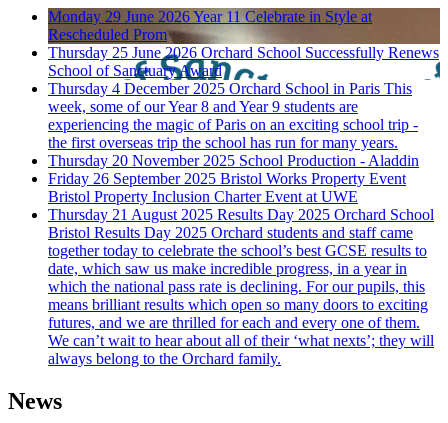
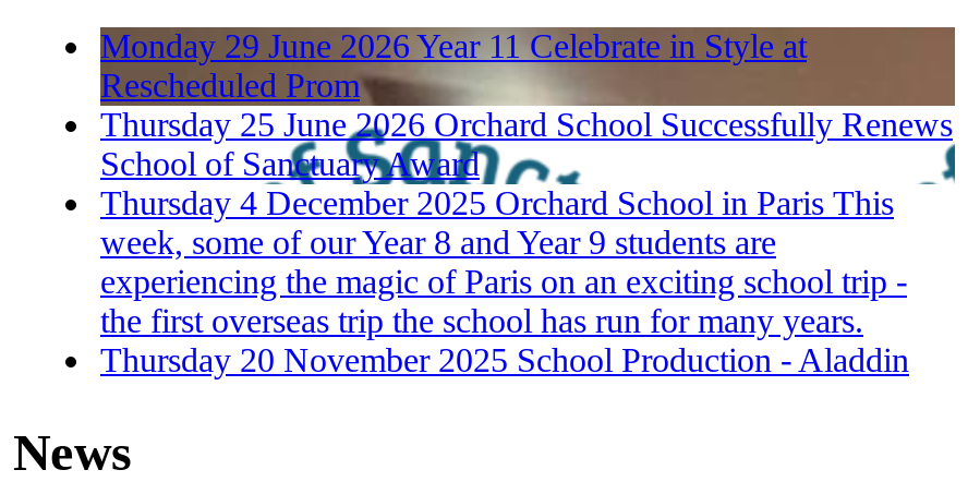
[48,170,434,367] Friday 26 September 2025 Bristol Works Property Event | Bristol Property Inclusion Charter Event at UWE | Thursday 21 August 2025 Results Day 2025 Orchard School | Bristol Results Day 2025 Orchard students and staff came | together today to celebrate the school’s best GCSE results to | date, which saw us make incredible progress, in a year in | which the national pass rate is declining. For our pupils, this | means brilliant results which open so many doors to exciting | futures, and we are thrilled for each and every one of them. | We can’t wait to hear about all of their ‘what nexts’; they will | always belong to the Orchard family. -> none

